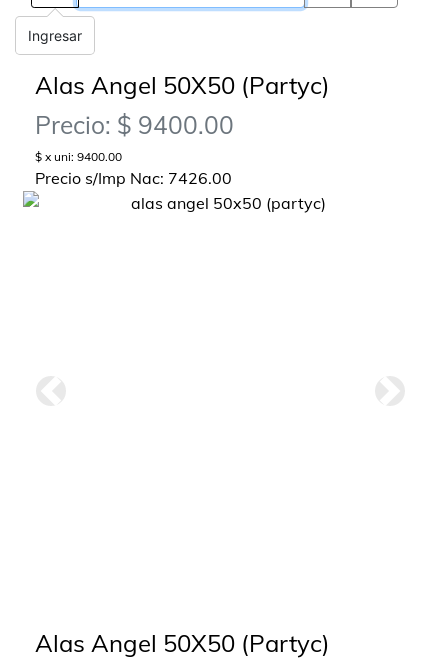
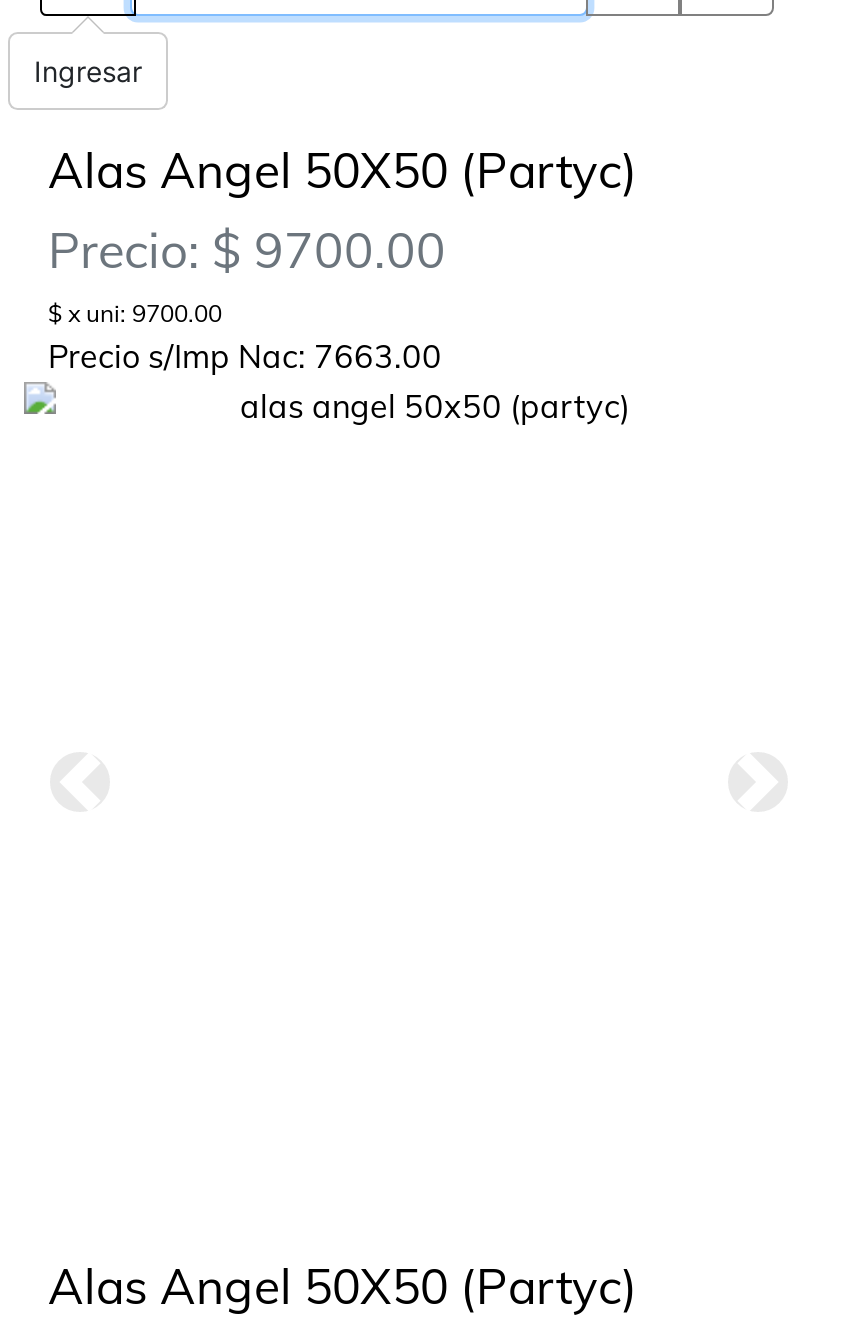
[35,109,234,140] Precio: $ 9400.00 -> [48,218,446,280] Precio: $ 9700.00
[35,149,122,164] $ x uni: 9400.00 -> [48,298,222,328] $ x uni: 9700.00
[35,168,232,188] Precio s/Imp Nac: 7426.00 -> [48,336,442,376] Precio s/Imp Nac: 7663.00

